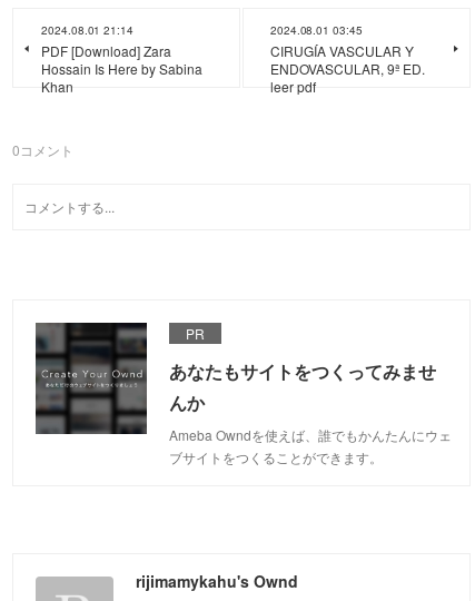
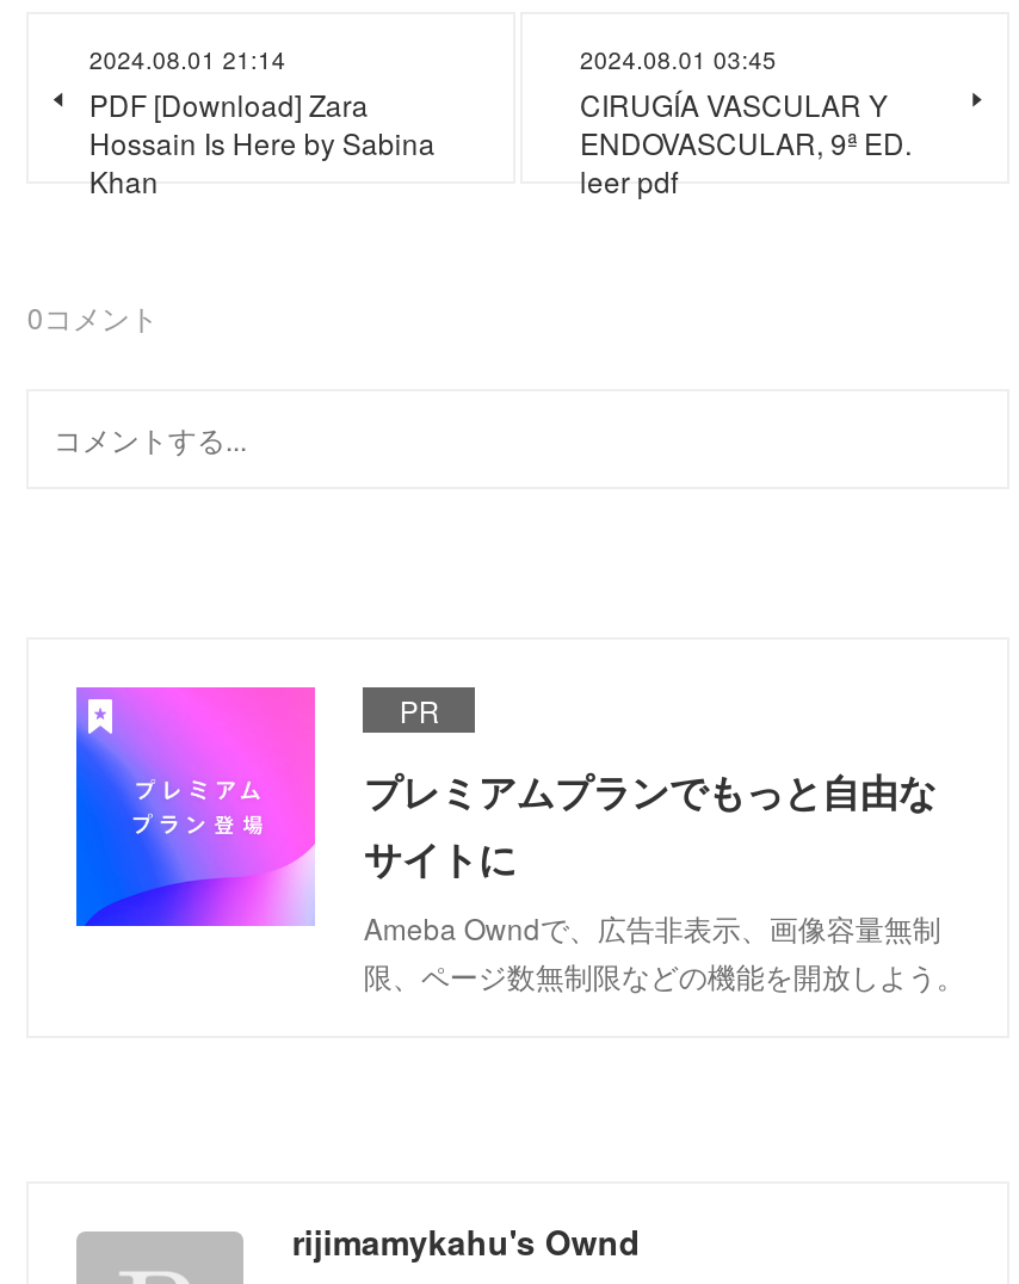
[34,322,452,466] [image] | あなたもサイトをつくってみませ | んか | Ameba Owndを使えば、誰でもかんたんにウェ | ブサイトをつくることができます。 -> [74,685,965,995] [image] | プレミアムプランでもっと自由な | サイトに | Ameba Owndで、広告非表示、画像容量無制 | 限、ページ数無制限などの機能を開放しよう。

